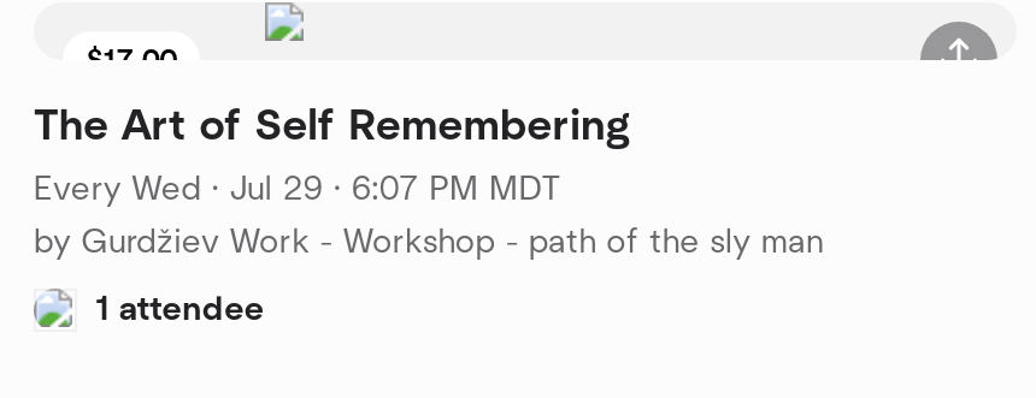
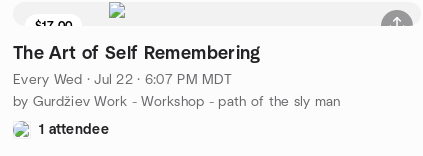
[34,172,561,206] Every Wed · Jul 29 · 6:07 PM MDT -> [13,72,232,86] Every Wed · Jul 22 · 6:07 PM MDT

